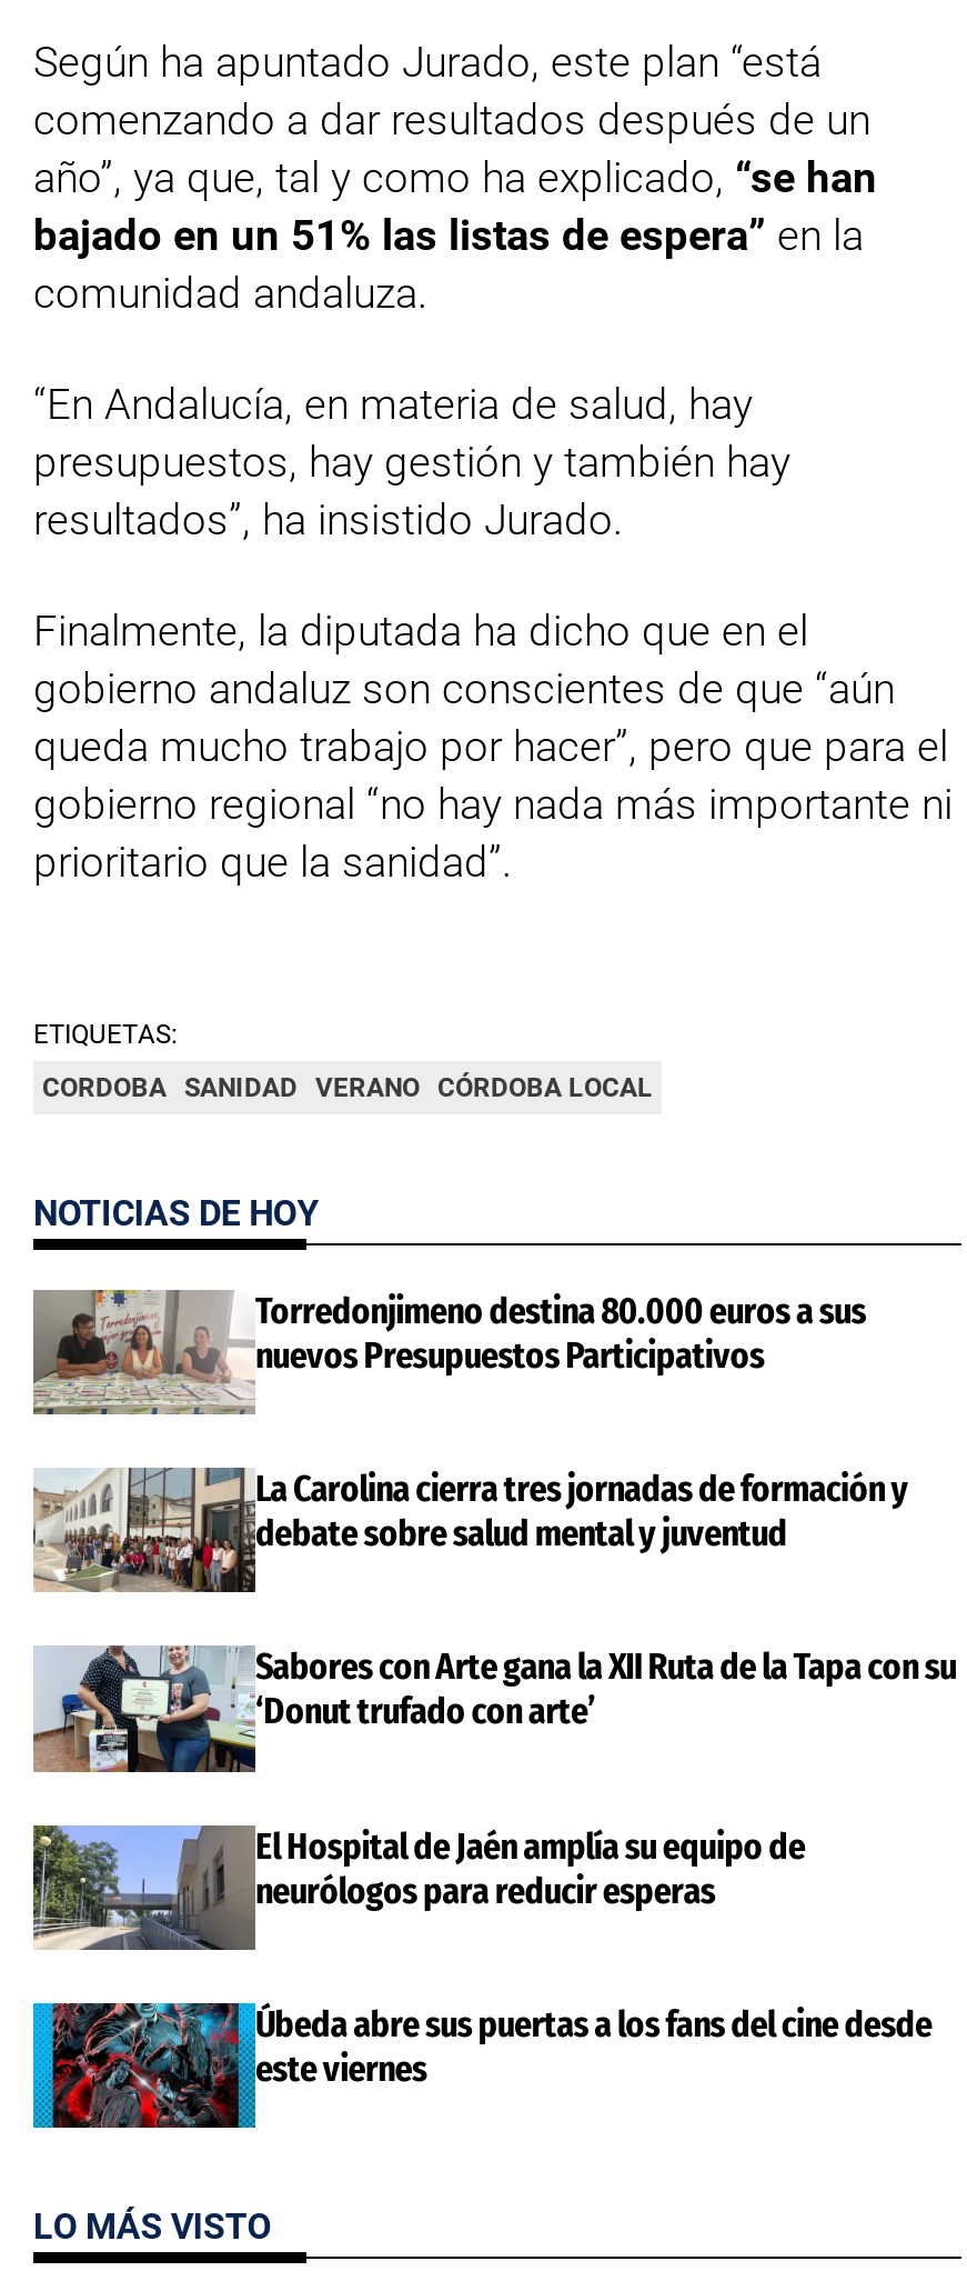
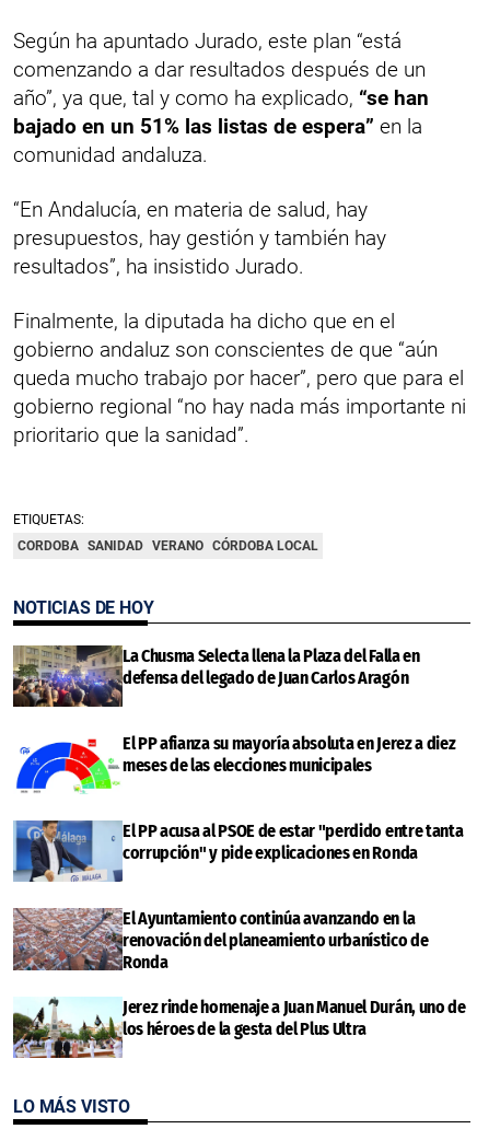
[31,1288,866,1417] [image] | Torredonjimeno destina 80.000 euros a sus | nuevos Presupuestos Participativos -> [13,645,420,708] [image] | La Chusma Selecta llena la Plaza del Falla en | defensa del legado de Juan Carlos Aragón
[31,1465,908,1594] [image] | La Carolina cierra tres jornadas de formación y | debate sobre salud mental y juventud -> [13,733,455,794] [image] | El PP afianza su mayoría absoluta en Jerez a diez | meses de las elecciones municipales
[31,1645,956,1774] [image] | Sabores con Arte gana la XII Ruta de la Tapa con su | ‘Donut trufado con arte’ -> [13,819,463,883] [image] | El PP acusa al PSOE de estar "perdido entre tanta | corrupción" y pide explicaciones en Ronda
[31,1823,805,1950] [image] | El Hospital de Jaén amplía su equipo de | neurólogos para reducir esperas -> [12,907,428,973] [image] | El Ayuntamiento continúa avanzando en la | renovación del planeamiento urbanístico de | Ronda
[31,2001,932,2130] [image] | Úbeda abre sus puertas a los fans del cine desde | este viernes -> [12,996,466,1059] [image] | Jerez rinde homenaje a Juan Manuel Durán, uno de | los héroes de la gesta del Plus Ultra

